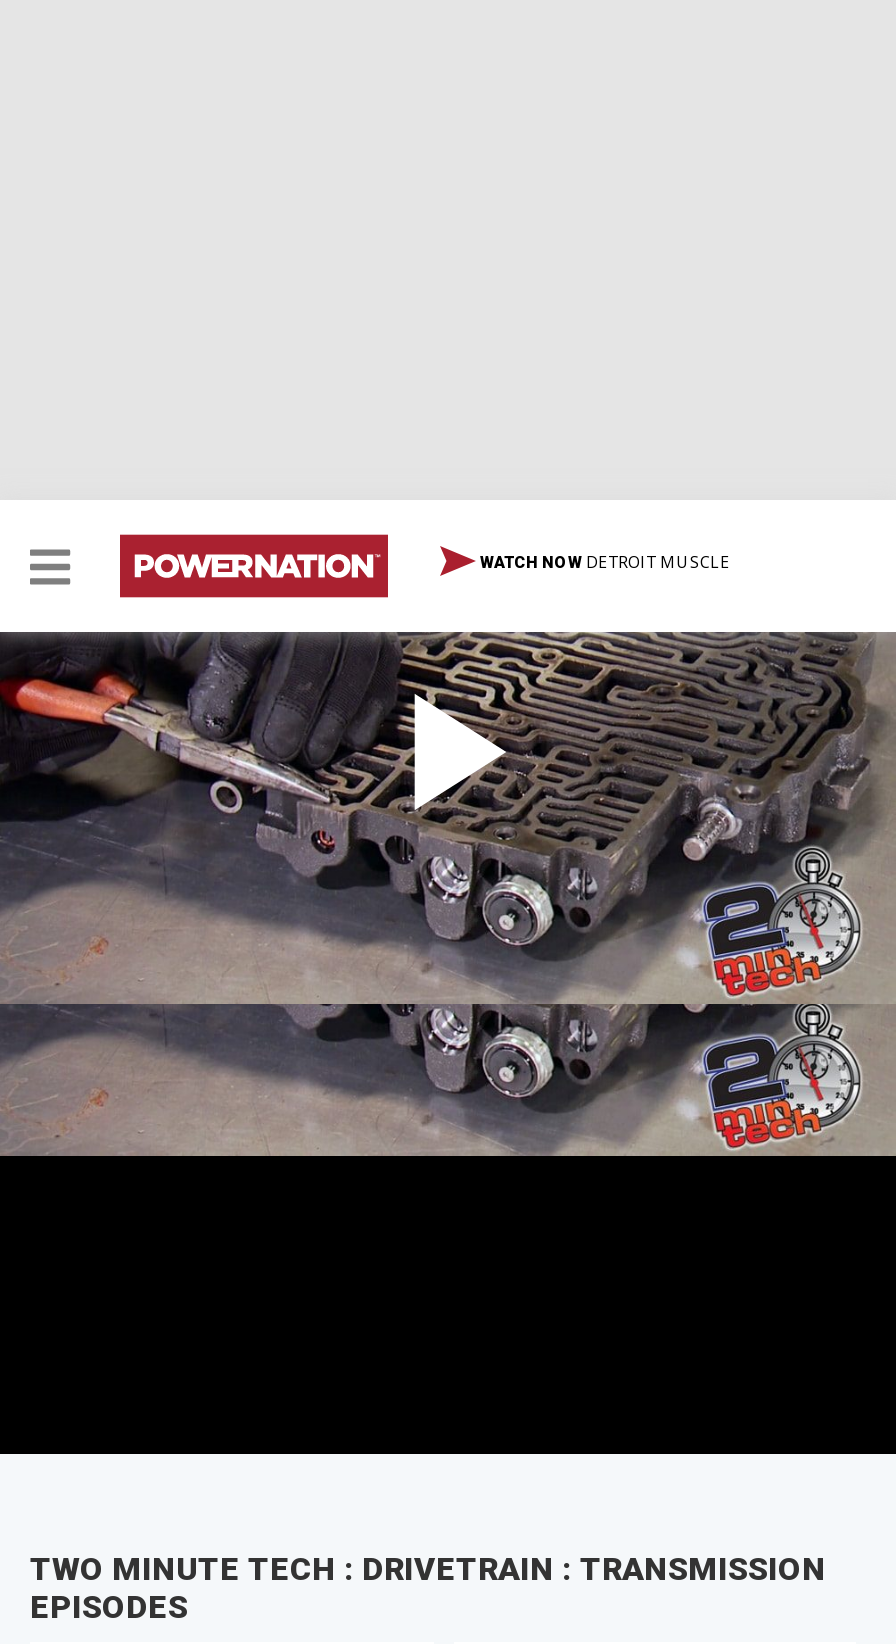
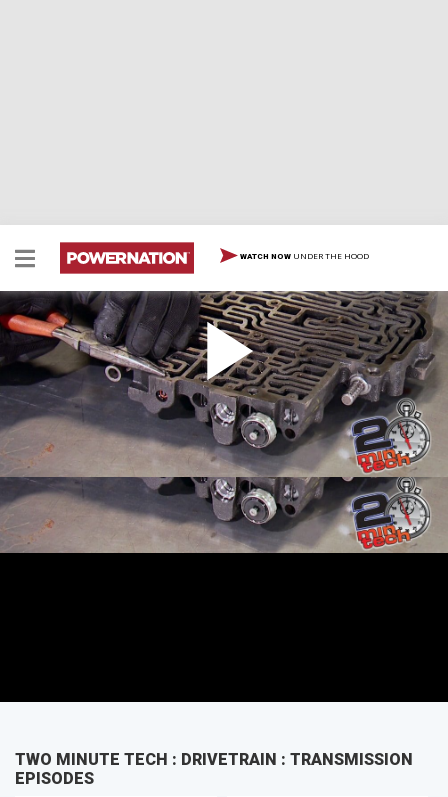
[476,551,730,573] WATCH NOW DETROIT MUSCLE -> [238,250,369,261] WATCH NOW UNDER THE HOOD

